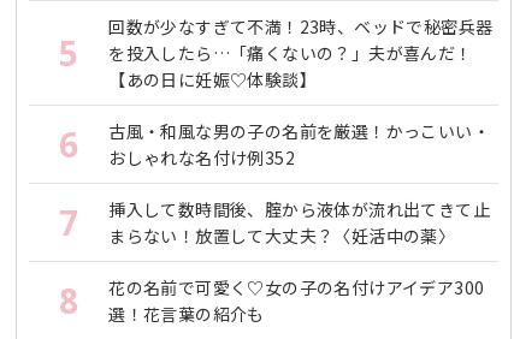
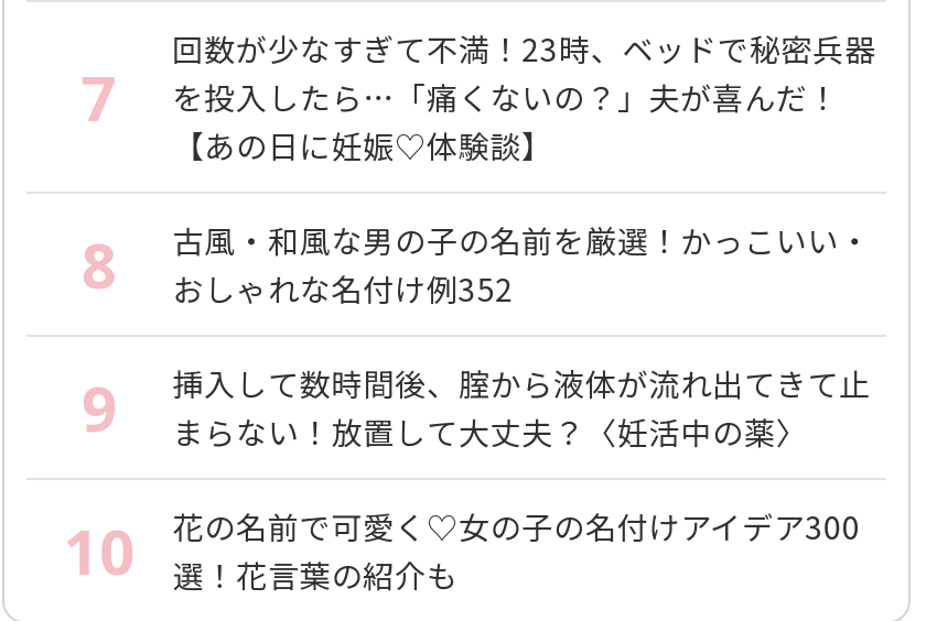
[59,29,473,75] 5 を投入したら…「痛くないの？」夫が喜んだ！ -> [81,54,839,138] 7 を投入したら…「痛くないの？」夫が喜んだ！
[59,118,490,169] 6 古風・和風な男の子の名前を厳選！かっこいい・ おしゃれな名付け例352 -> [81,217,871,309] 8 古風・和風な男の子の名前を厳選！かっこいい・ おしゃれな名付け例352
[59,197,490,247] 7 挿入して数時間後、腟から液体が流れ出てきて止 まらない！放置して大丈夫？〈妊活中の薬〉 -> [81,360,871,453] 9 挿入して数時間後、腟から液体が流れ出てきて止 まらない！放置して大丈夫？〈妊活中の薬〉
[59,277,79,323] 8 -> [63,508,136,591] 10

